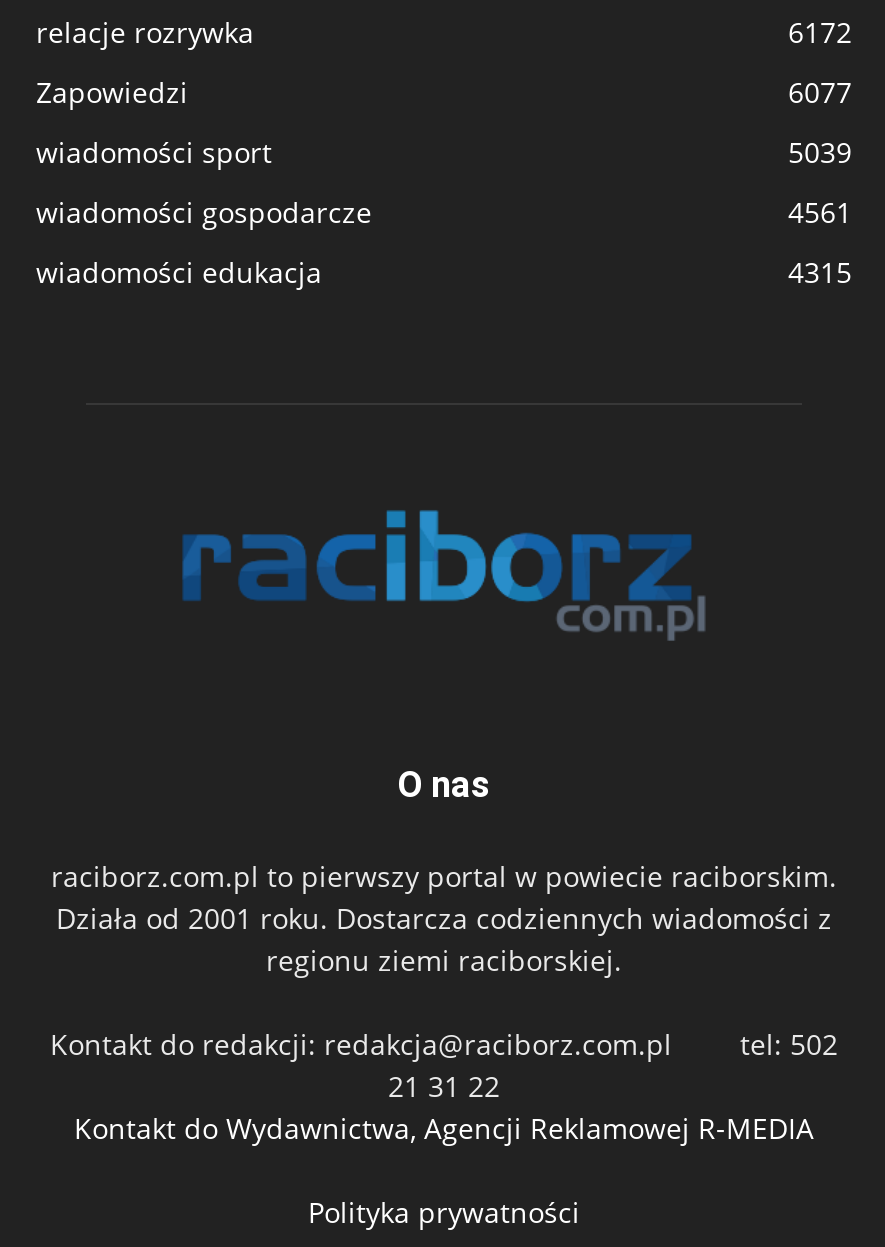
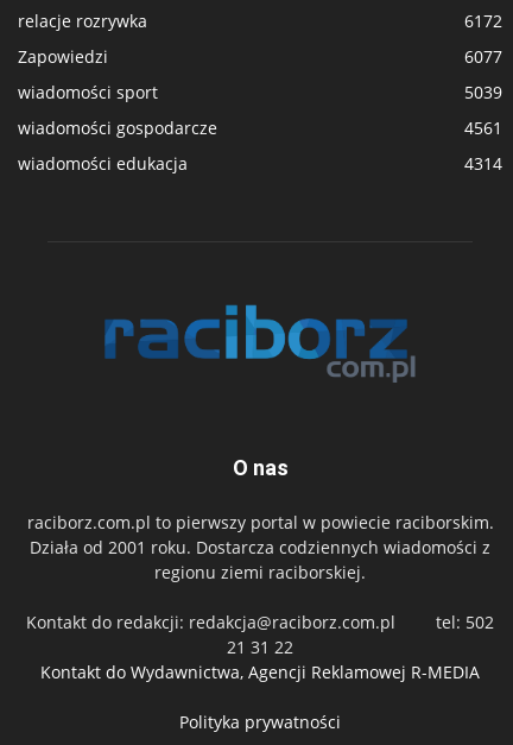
[788,253,852,291] 4315 -> [464,152,502,175] 4314

